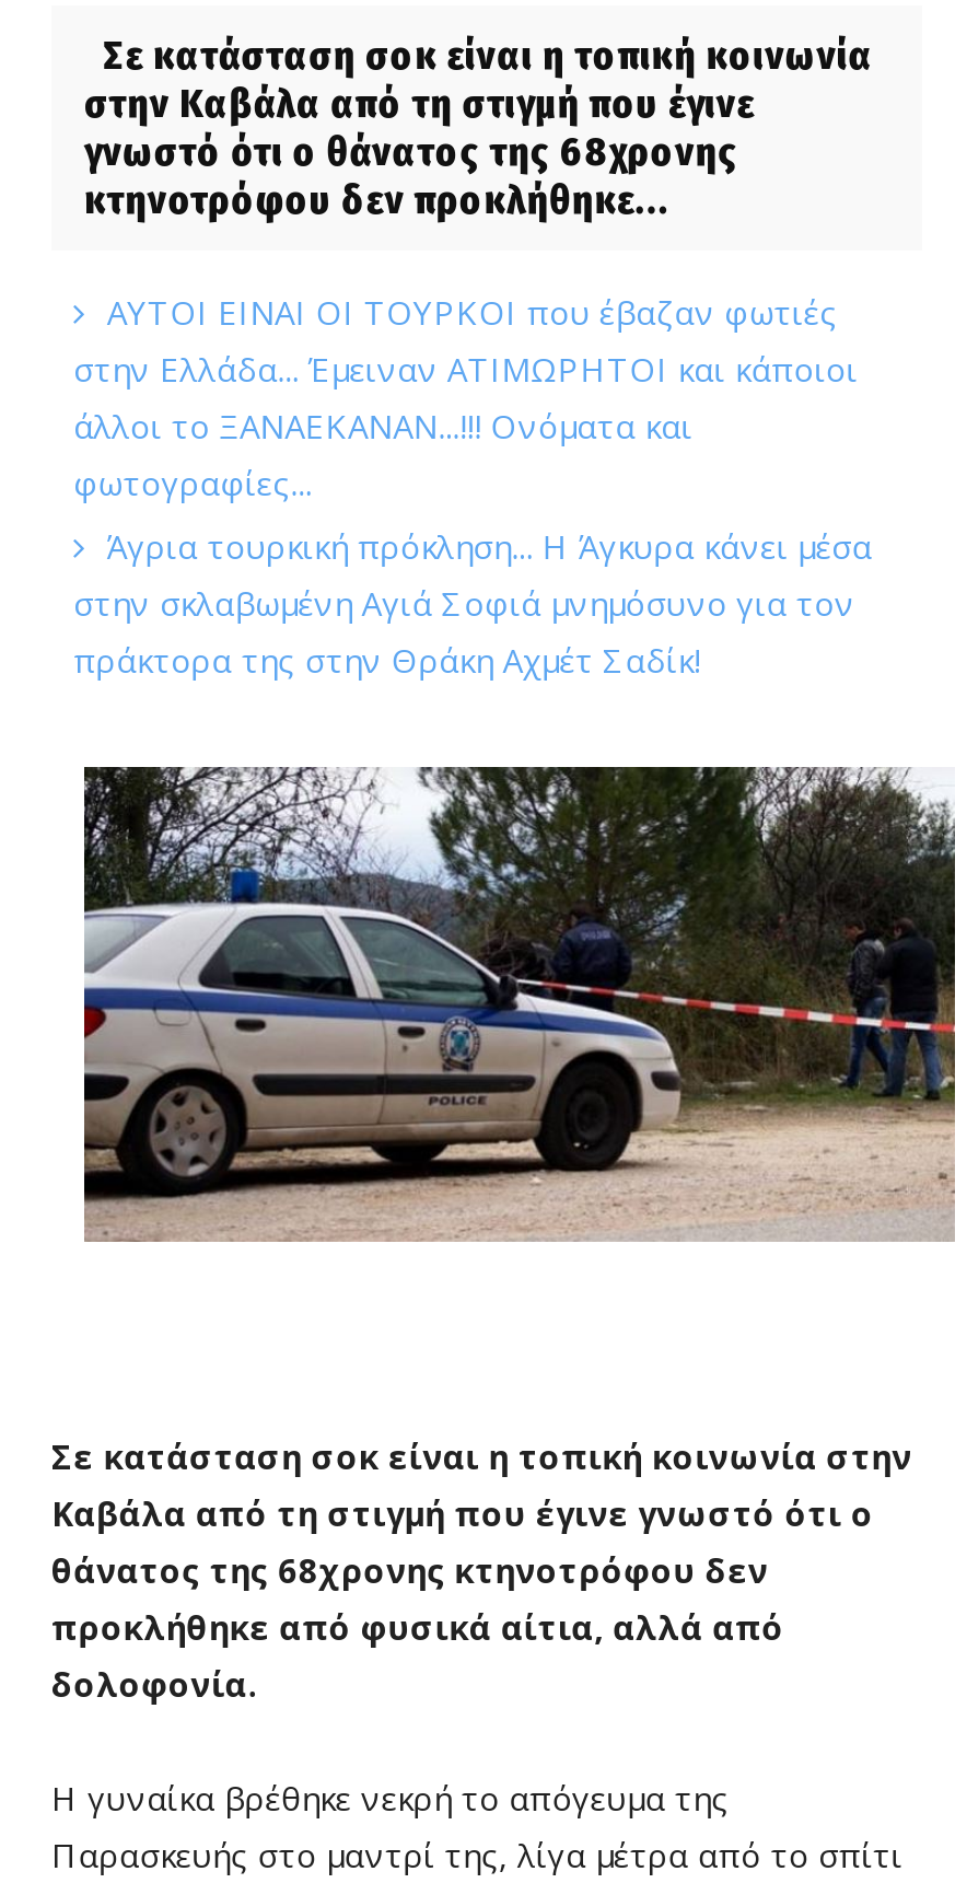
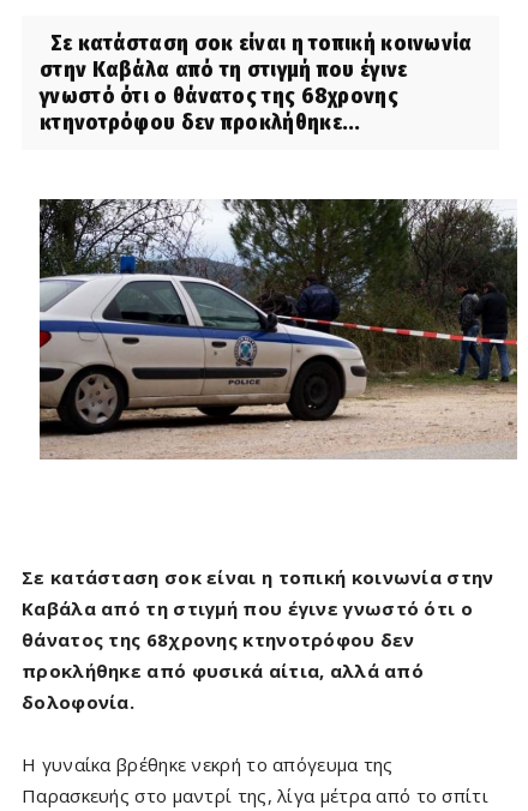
[73,290,872,681] ΑΥΤΟΙ ΕΙΝΑΙ ΟΙ ΤΟΥΡΚΟΙ που έβαζαν φωτιές | στην Ελλάδα... Έμειναν ΑΤΙΜΩΡΗΤΟΙ και κάποιοι | άλλοι το ΞΑΝΑΕΚΑΝΑΝ...!!! Ονόματα και | φωτογραφίες... | Άγρια τουρκική πρόκληση... Η Άγκυρα κάνει μέσα | στην σκλαβωμένη Αγιά Σοφιά μνημόσυνο για τον | πράκτορα της στην Θράκη Αχμέτ Σαδίκ! -> none

